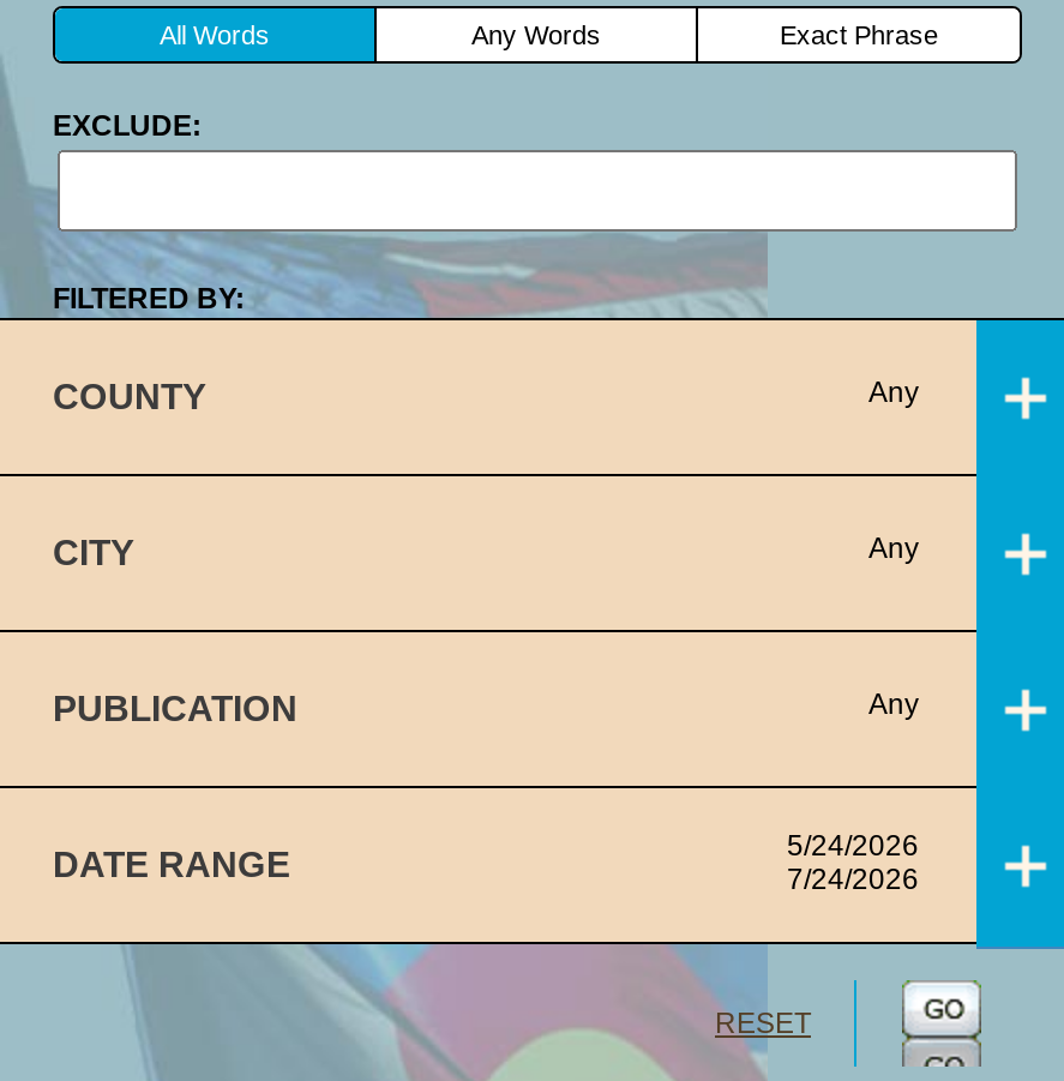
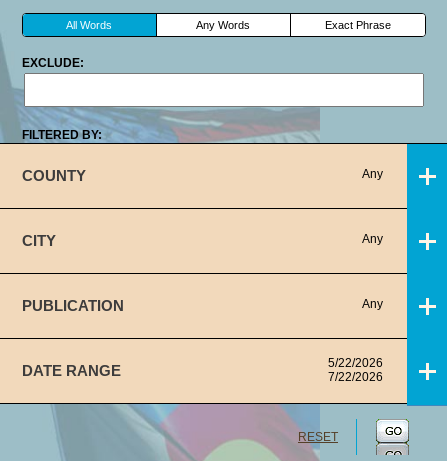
[787,830,919,863] 5/24/2026 -> [328,356,383,370] 5/22/2026
[787,863,919,897] 7/24/2026 -> [328,370,383,384] 7/22/2026

